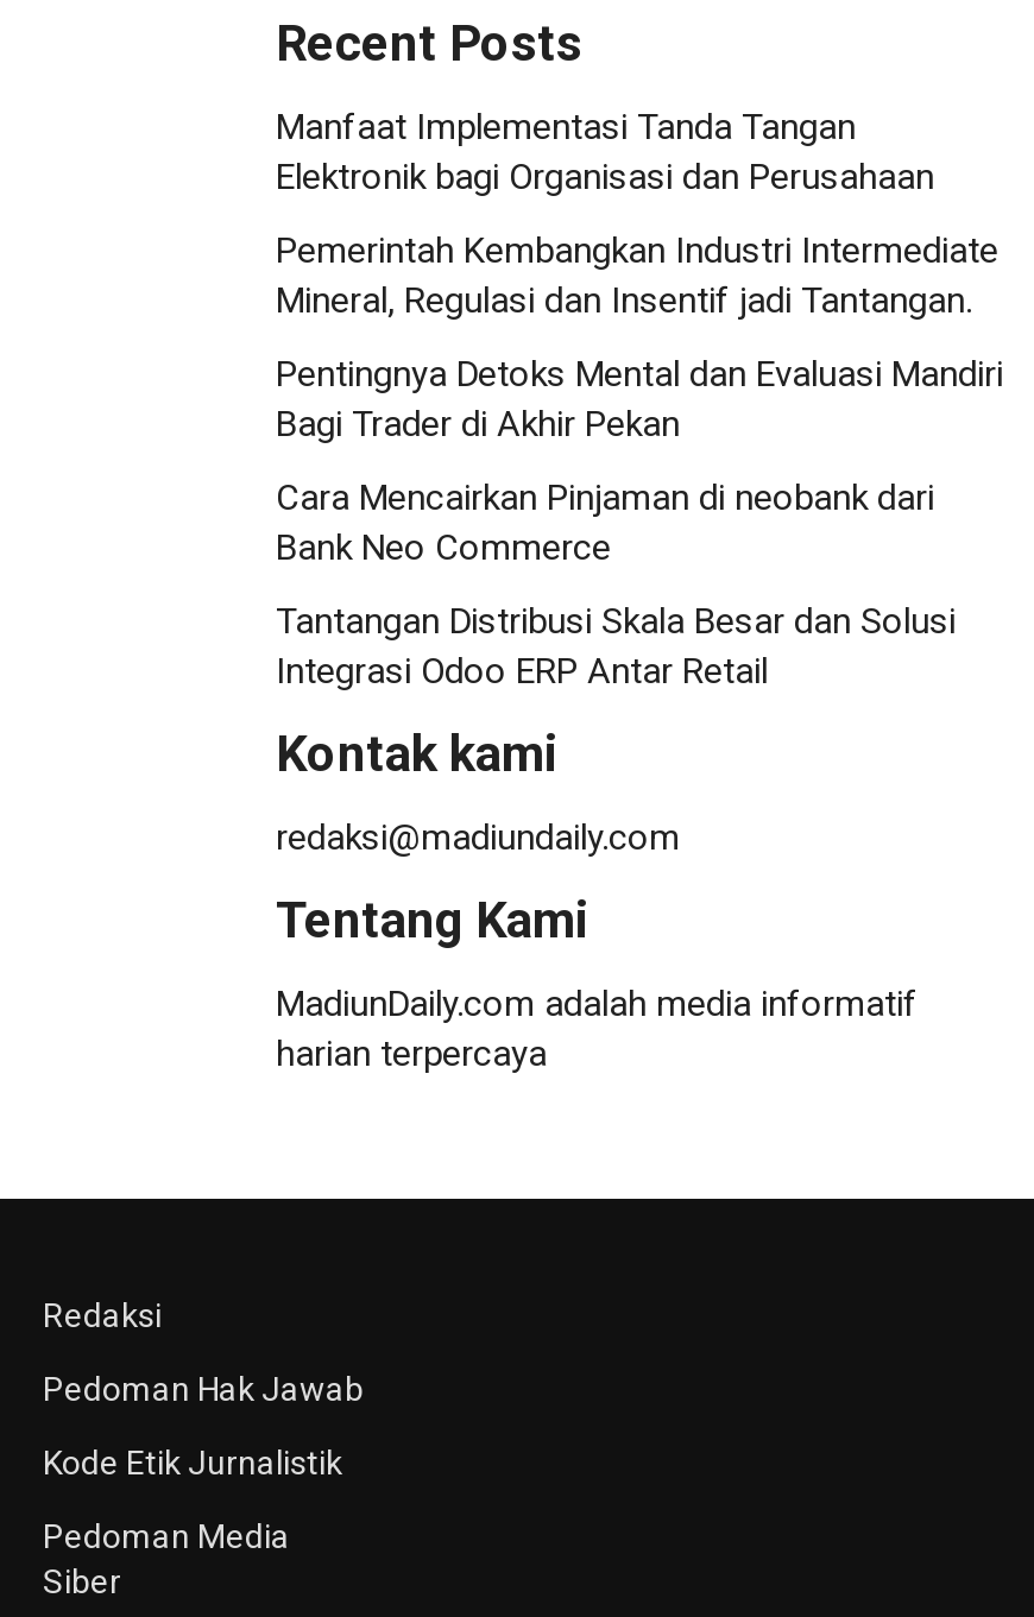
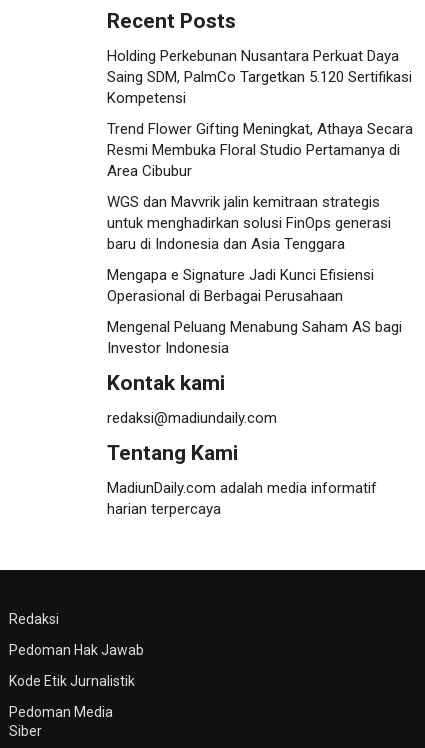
[276,106,934,198] Manfaat Implementasi Tanda Tangan | Elektronik bagi Organisasi dan Perusahaan -> [107,47,412,107] Holding Perkebunan Nusantara Perkuat Daya | Saing SDM, PalmCo Targetkan 5.120 Sertifikasi | Kompetensi
[276,229,998,322] Pemerintah Kembangkan Industri Intermediate | Mineral, Regulasi dan Insentif jadi Tantangan. -> [107,120,413,180] Trend Flower Gifting Meningkat, Athaya Secara | Resmi Membuka Floral Studio Pertamanya di | Area Cibubur
[276,353,1003,446] Pentingnya Detoks Mental dan Evaluasi Mandiri | Bagi Trader di Akhir Pekan -> [107,193,391,253] WGS dan Mavvrik jalin kemitraan strategis | untuk menghadirkan solusi FinOps generasi | baru di Indonesia dan Asia Tenggara
[276,476,934,569] Cara Mencairkan Pinjaman di neobank dari | Bank Neo Commerce -> [107,266,374,305] Mengapa e Signature Jadi Kunci Efisiensi | Operasional di Berbagai Perusahaan
[276,600,956,693] Tantangan Distribusi Skala Besar dan Solusi | Integrasi Odoo ERP Antar Retail -> [107,318,402,357] Mengenal Peluang Menabung Saham AS bagi | Investor Indonesia

